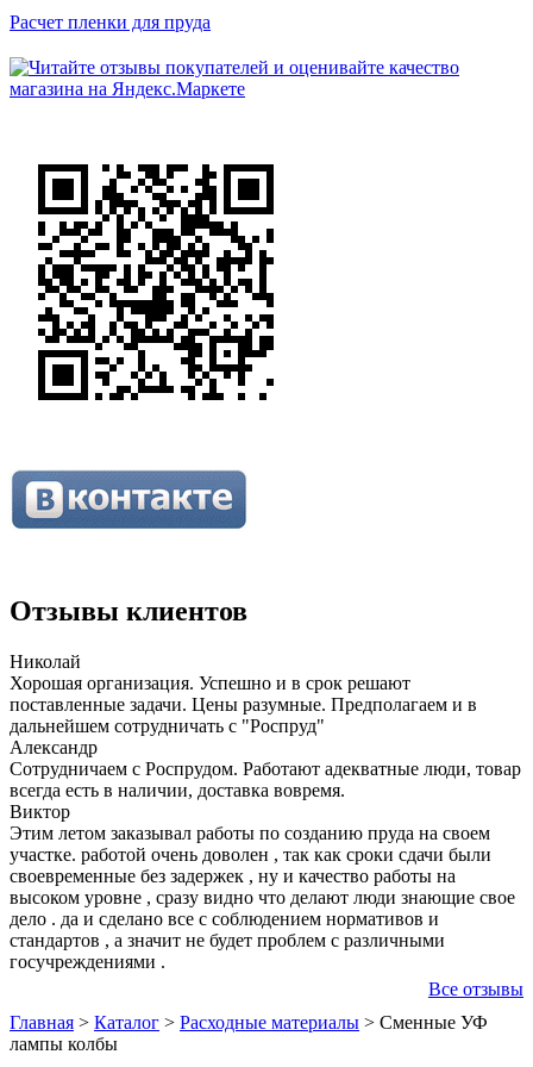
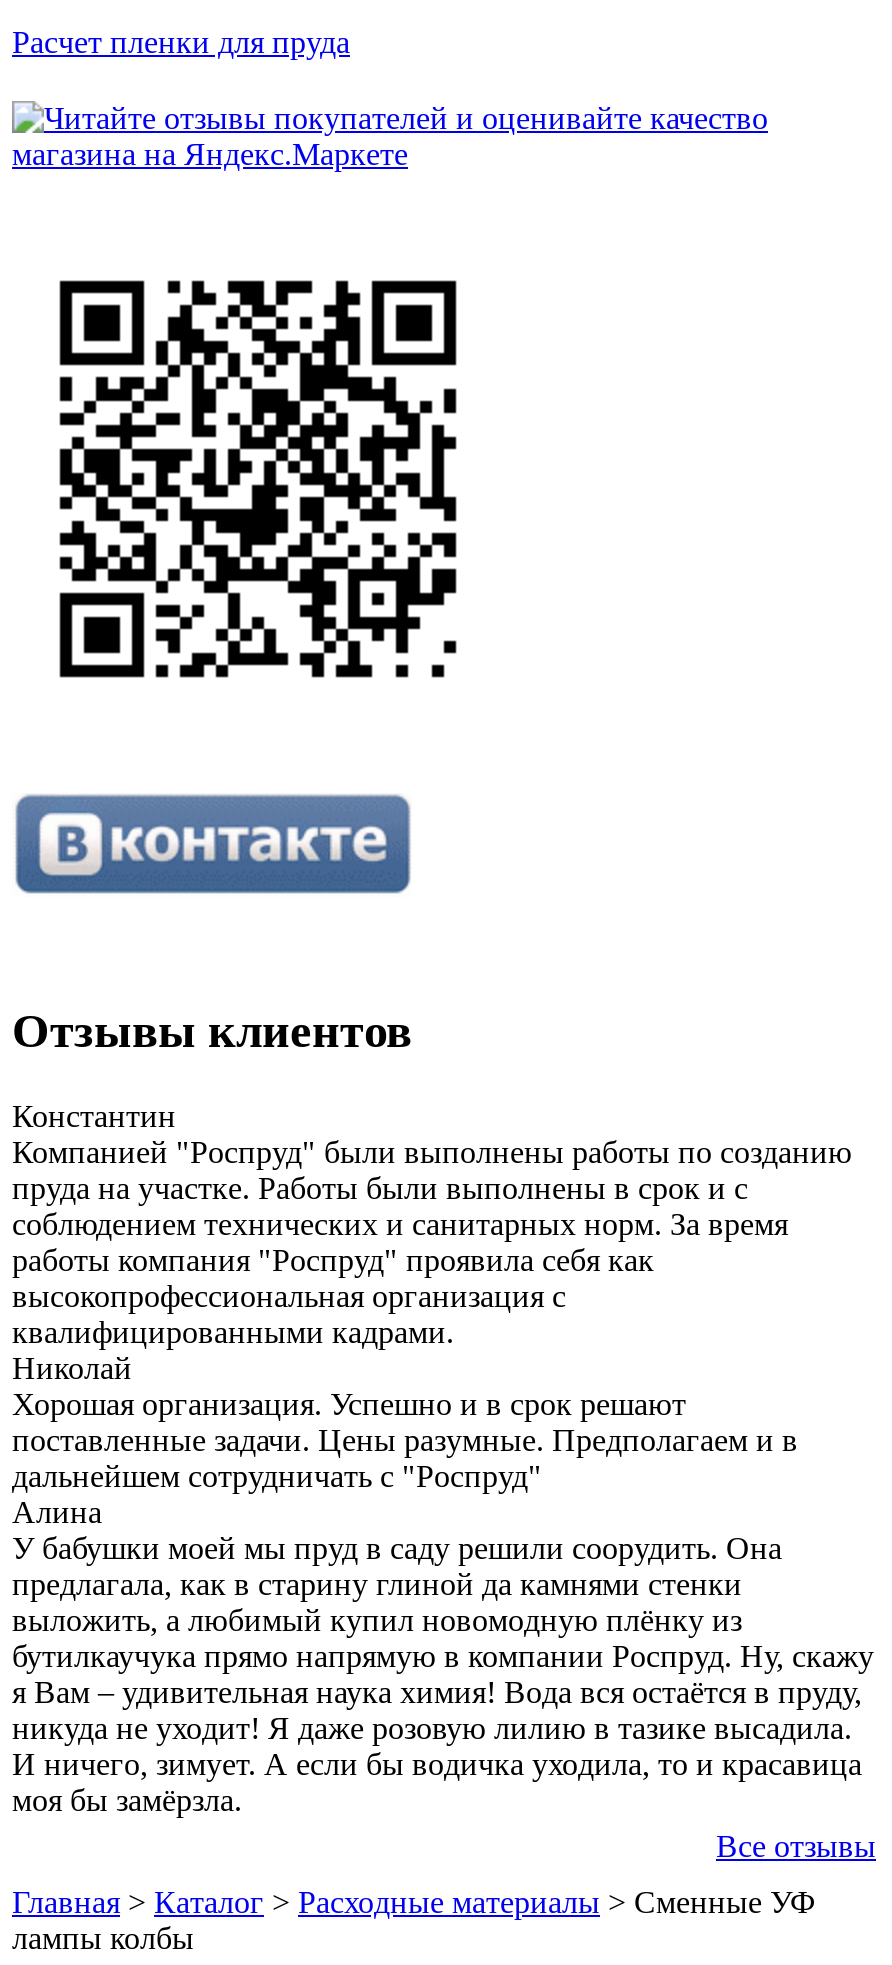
none -> [12,1099,852,1349] Константин | Компанией "Роспруд" были выполнены работы по созданию | пруда на участке. Работы были выполнены в срок и с | соблюдением технических и санитарных норм. За время | работы компания "Роспруд" проявила себя как | высокопрофессиональная организация с | квалифицированными кадрами.
moved [10,652,477,736] -> [12,1351,798,1493]: Николай | Хорошая организация. Успешно и в срок решают | поставленные задачи. Цены разумные. Предполагаем и в | дальнейшем сотрудничать с "Роспруд"
[10,737,521,972] Александр | Сотрудничаем с Роспрудом. Работают адекватные люди, товар | всегда есть в наличии, доставка вовремя. | Виктор | Этим летом заказывал работы по созданию пруда на своем | участке. работой очень доволен , так как сроки сдачи были | своевременные без задержек , ну и качество работы на | высоком уровне , сразу видно что делают люди знающие свое | дело . да и сделано все с соблюдением нормативов и | стандартов , а значит не будет проблем с различными | госучреждениями . -> [12,1495,874,1817] Алина | У бабушки моей мы пруд в саду решили соорудить. Она | предлагала, как в старину глиной да камнями стенки | выложить, а любимый купил новомодную плёнку из | бутилкаучука прямо напрямую в компании Роспруд. Ну, скажу | я Вам – удивительная наука химия! Вода вся остаётся в пруду, | никуда не уходит! Я даже розовую лилию в тазике высадила. | И ничего, зимует. А если бы водичка уходила, то и красавица | моя бы замёрзла.

